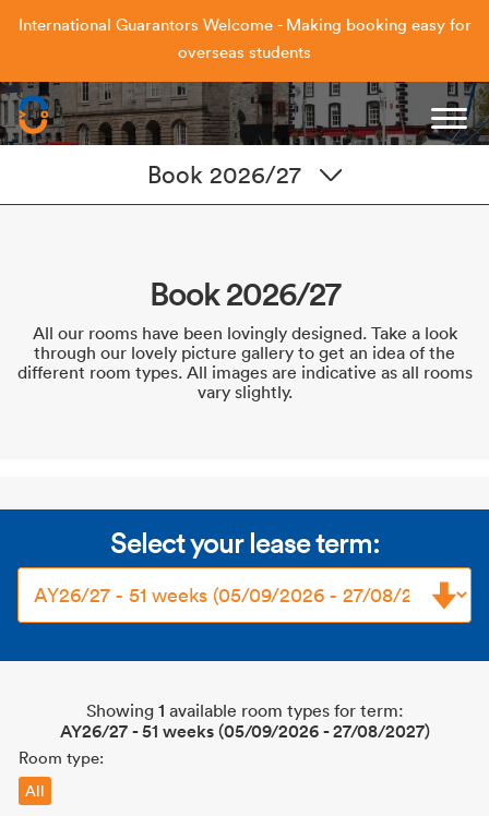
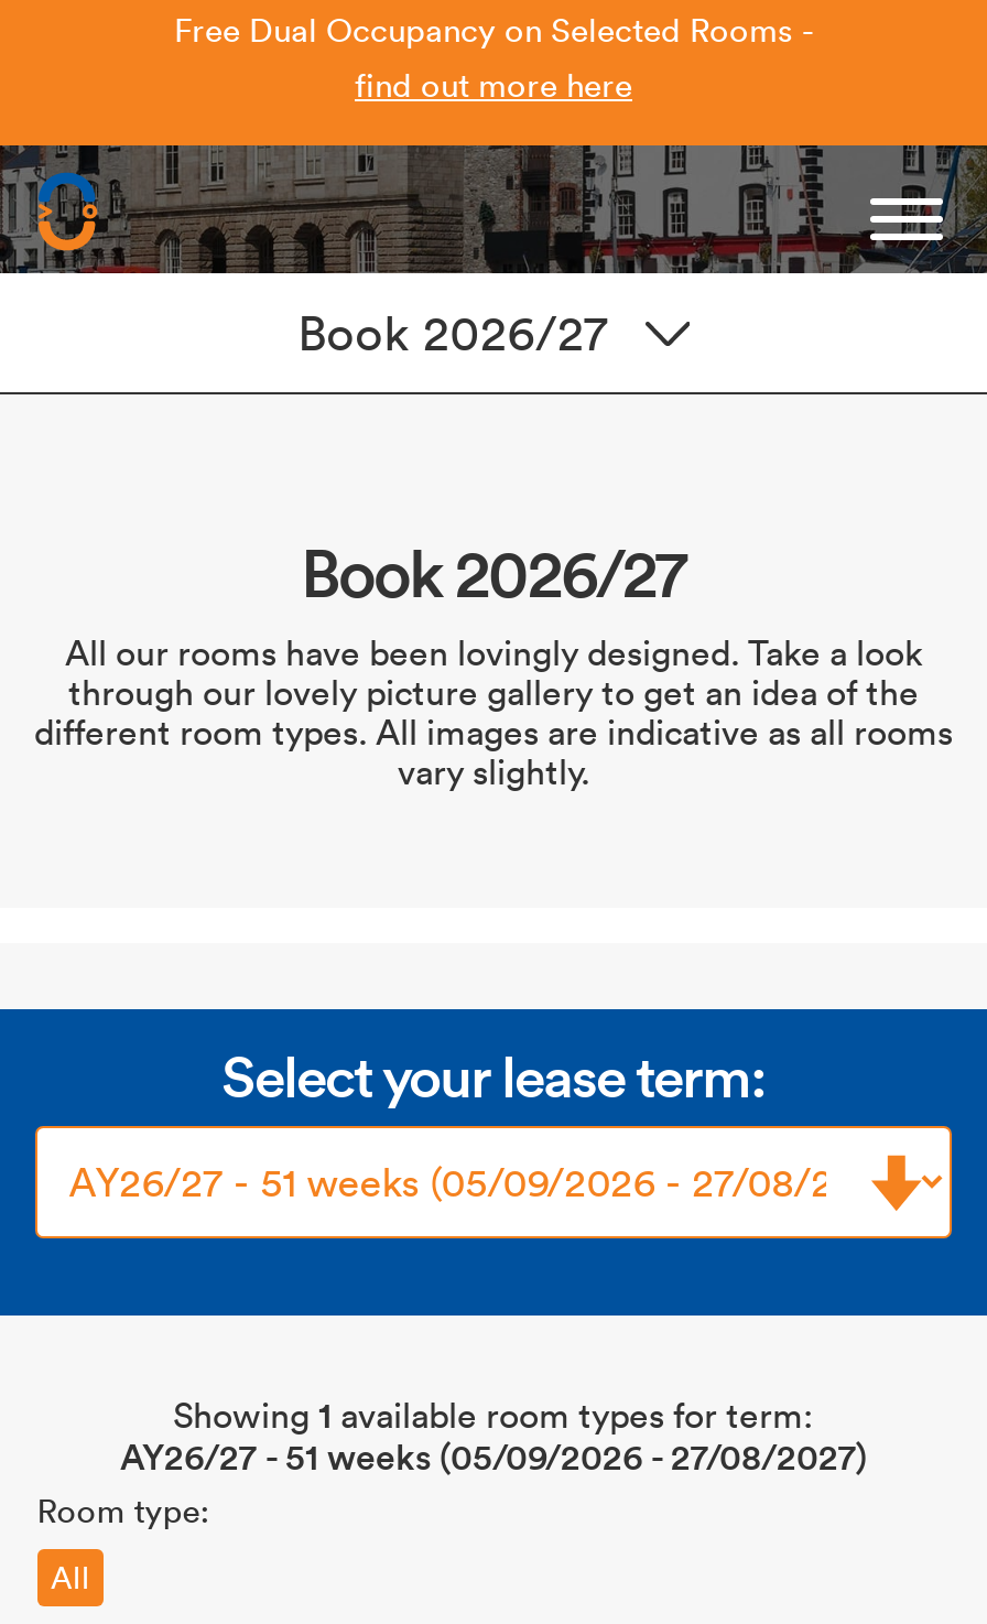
[18,14,471,62] International Guarantors Welcome - Making booking easy for | overseas students -> [174,9,813,106] Free Dual Occupancy on Selected Rooms - | find out more here

